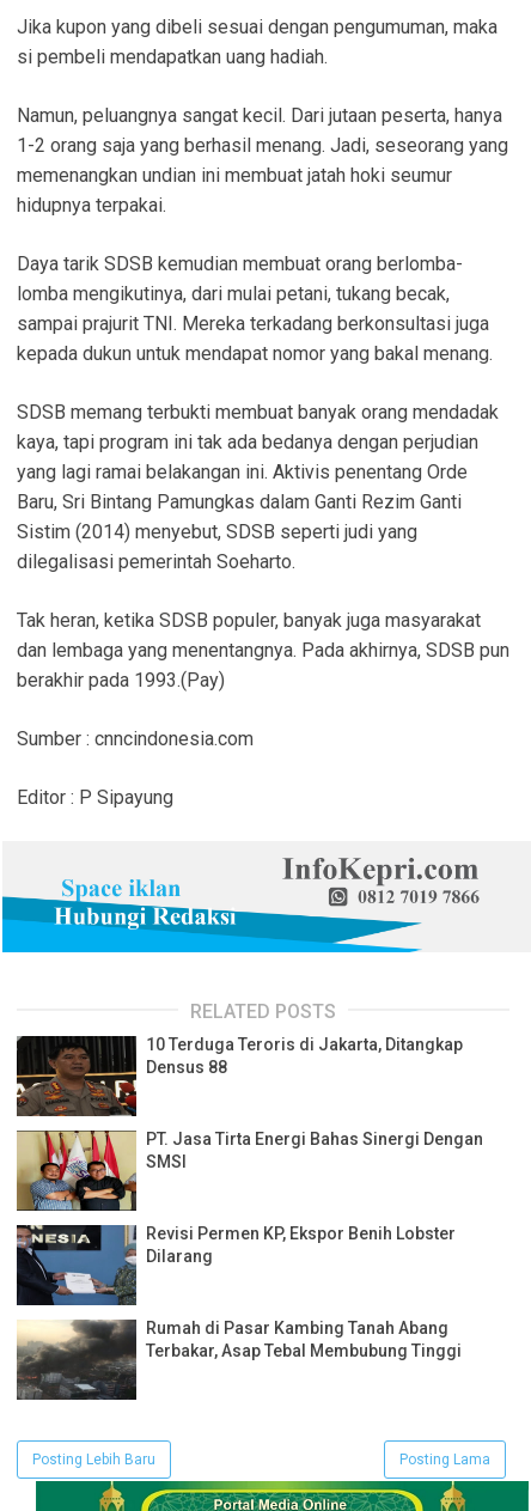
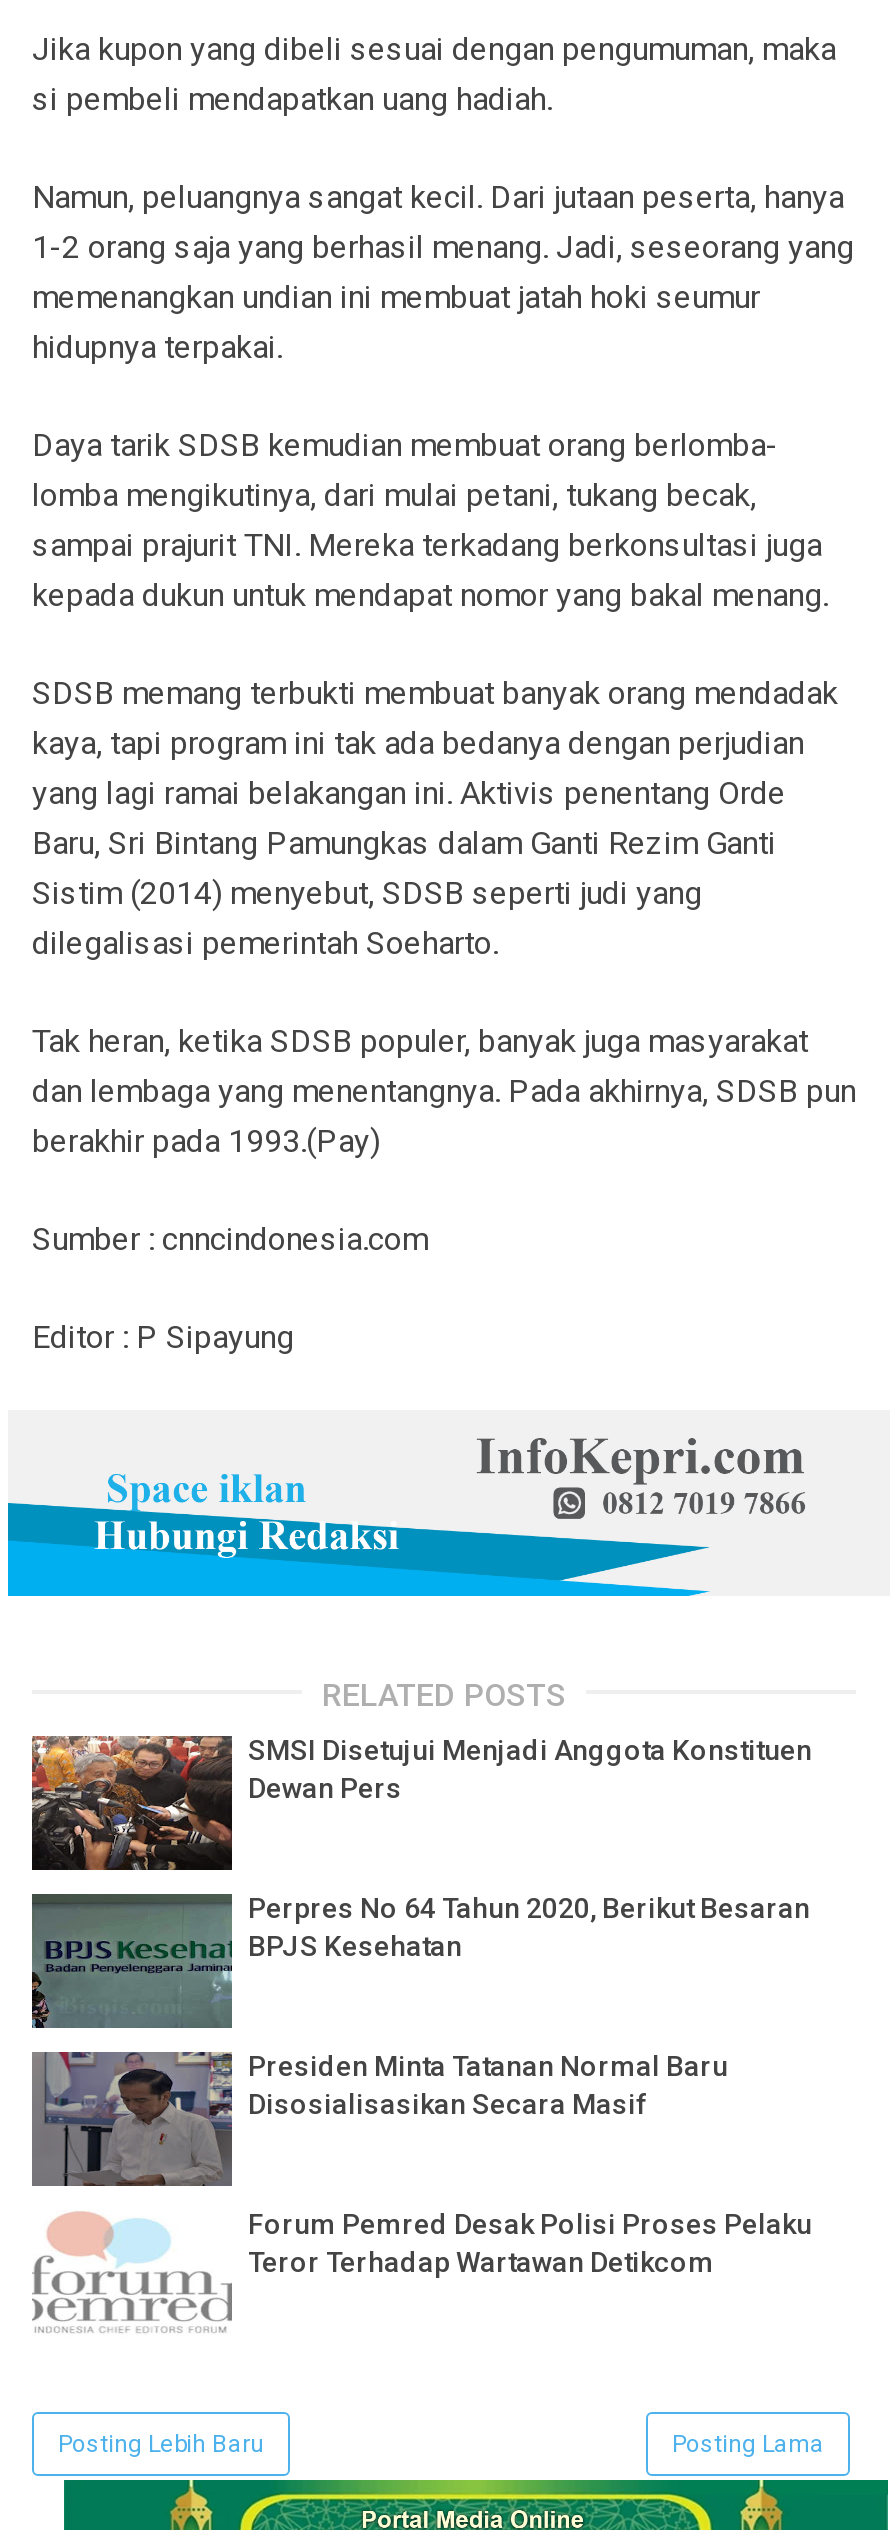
[16,1035,463,1117] [image] | 10 Terduga Teroris di Jakarta, Ditangkap | Densus 88 -> [30,1734,812,1872] [image] | SMSI Disetujui Menjadi Anggota Konstituen | Dewan Pers
[16,1129,483,1212] [image] | PT. Jasa Tirta Energi Bahas Sinergi Dengan | SMSI -> [30,1892,810,2030] [image] | Perpres No 64 Tahun 2020, Berikut Besaran | BPJS Kesehatan
[17,1224,456,1305] [image] | Revisi Permen KP, Ekspor Benih Lobster | Dilarang -> [34,2050,728,2186] [image] | Presiden Minta Tatanan Normal Baru | Disosialisasikan Secara Masif
[16,1318,462,1401] [image] | Rumah di Pasar Kambing Tanah Abang | Terbakar, Asap Tebal Membubung Tinggi -> [32,2208,812,2344] [image] | Forum Pemred Desak Polisi Proses Pelaku | Teror Terhadap Wartawan Detikcom

